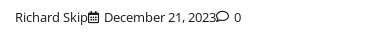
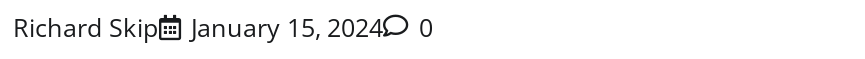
[15,8,241,26] Richard Skip December 21, 2023 0 -> [13,9,433,45] Richard Skip January 15, 2024 0

